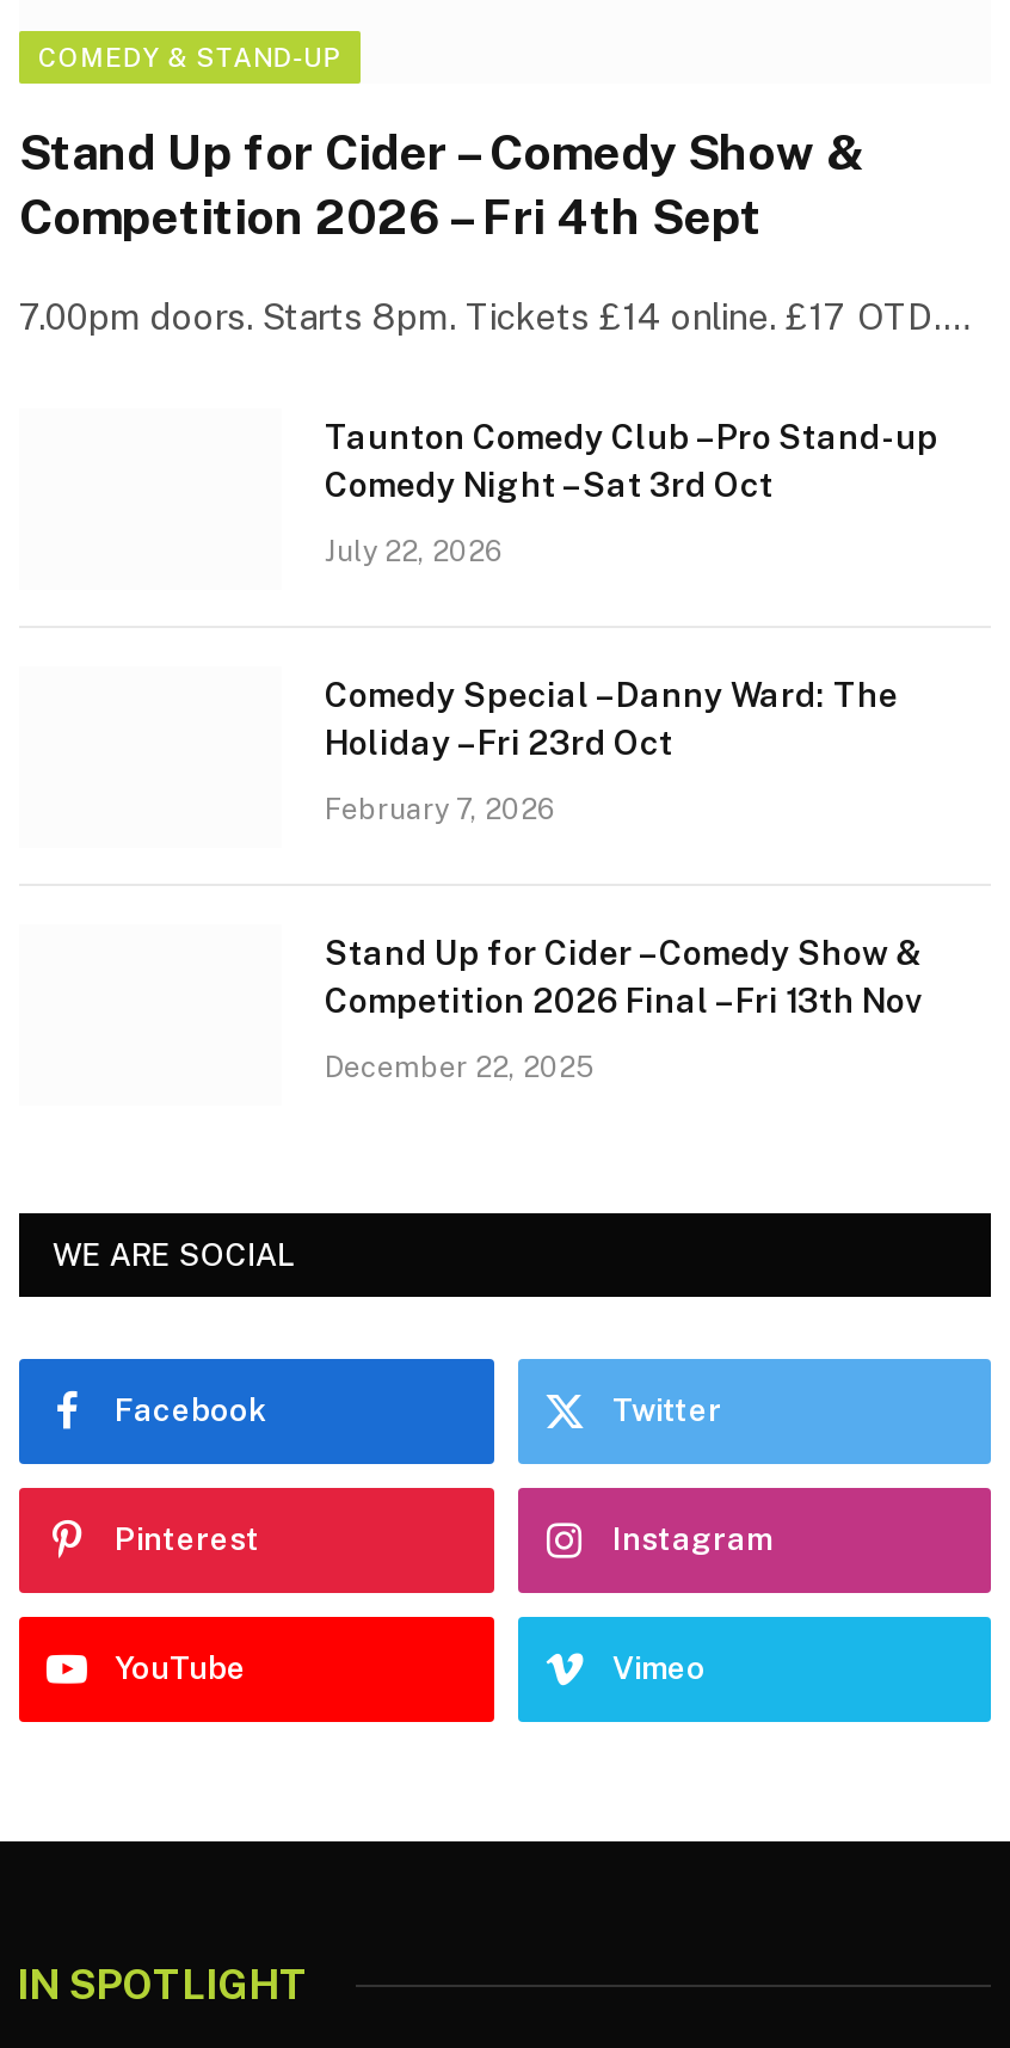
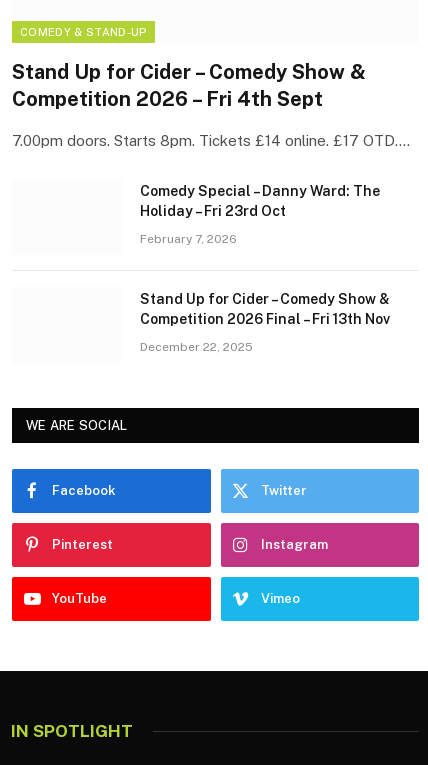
[325,418,938,568] Taunton Comedy Club – Pro Stand-up | Comedy Night – Sat 3rd Oct | July 22, 2026 -> none

